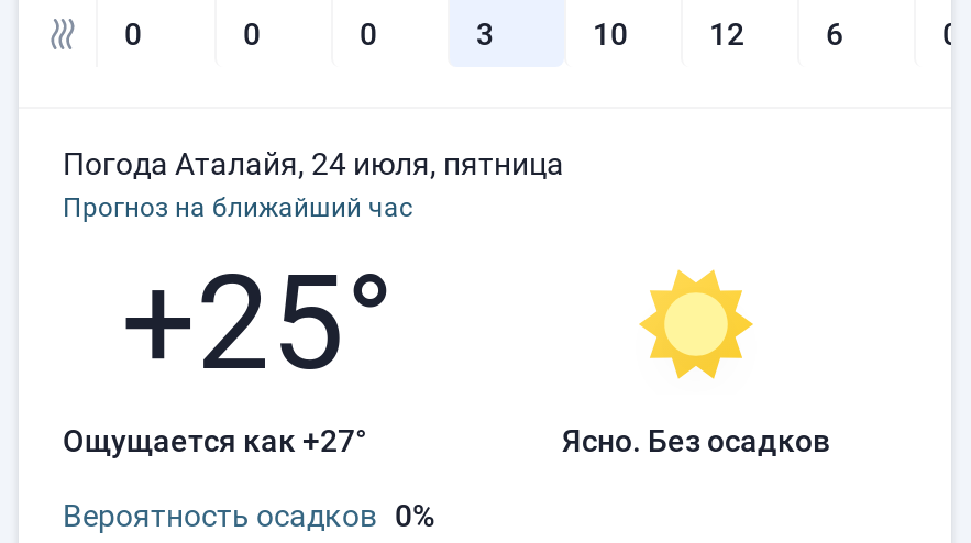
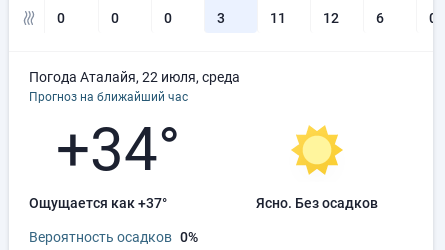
[593,16,628,52] 10 -> [270,10,286,26] 11
[63,146,564,181] Погода Аталайя, 24 июля, пятница -> [29,69,240,85] Погода Аталайя, 22 июля, среда
[121,245,394,401] +25° -> [55,114,179,185] +34°
[63,423,366,458] Ощущается как +27° -> [29,195,167,211] Ощущается как +37°

